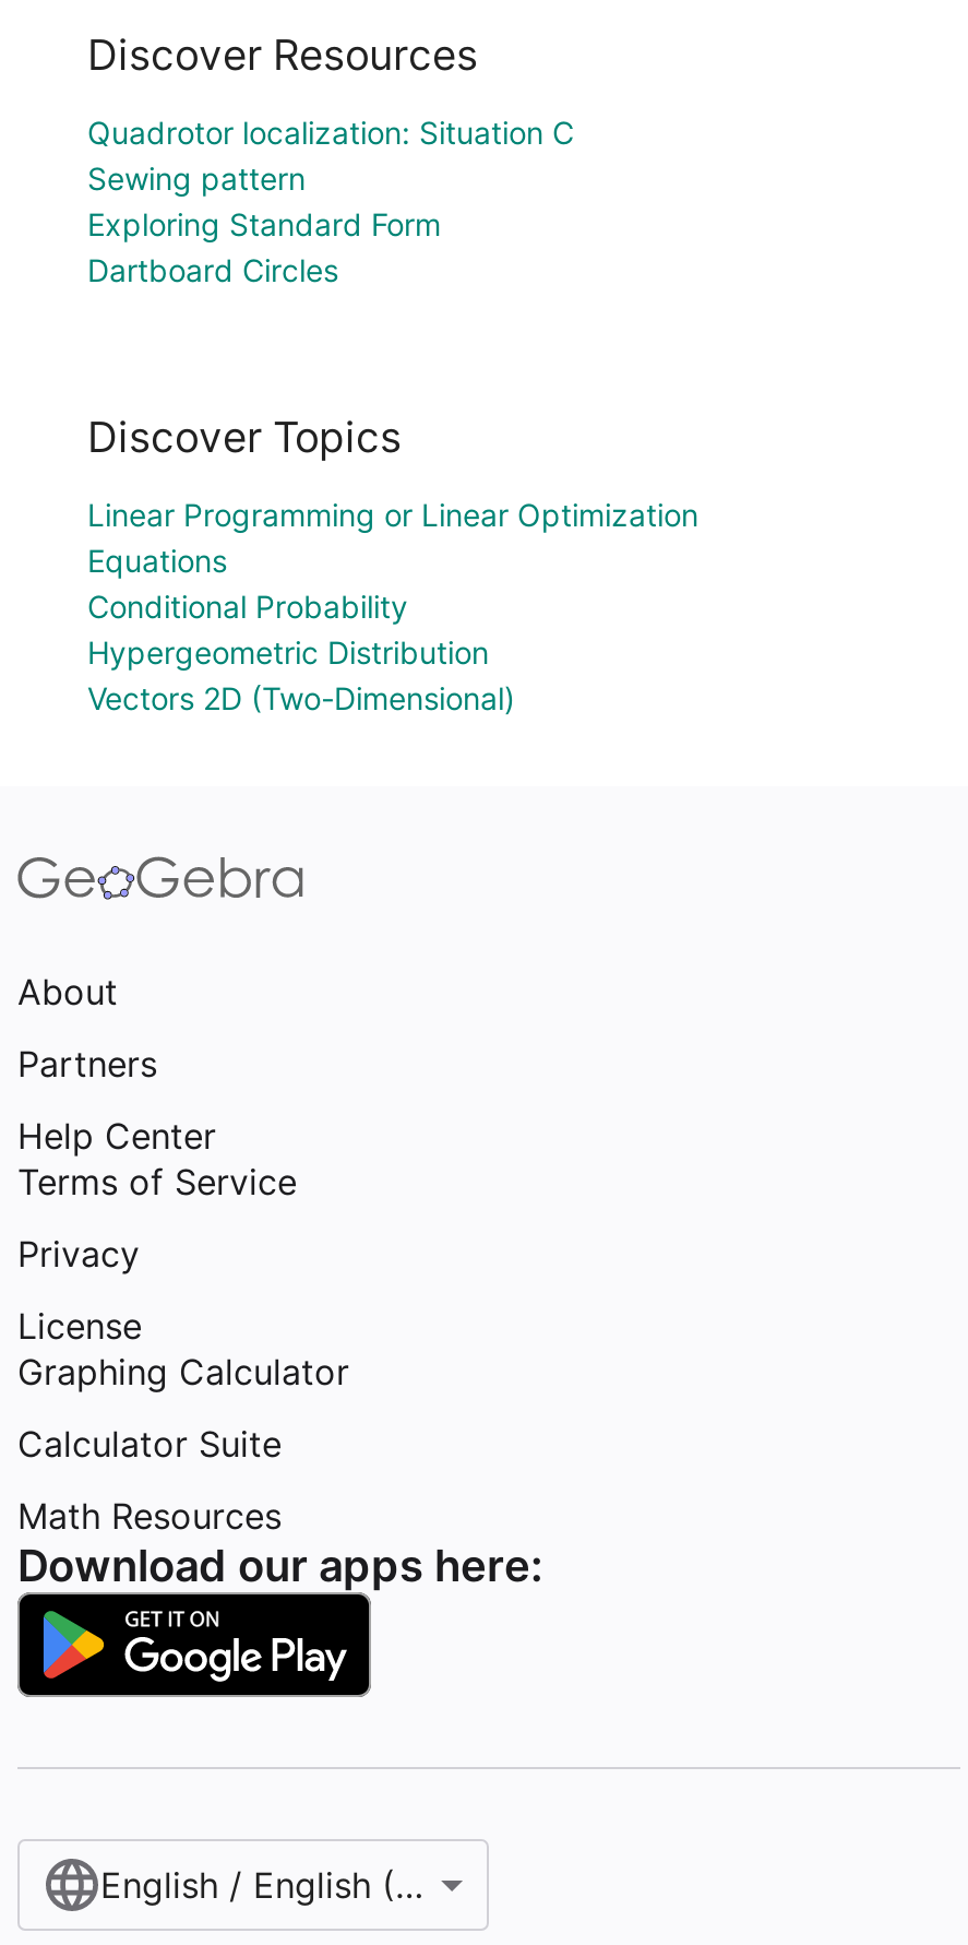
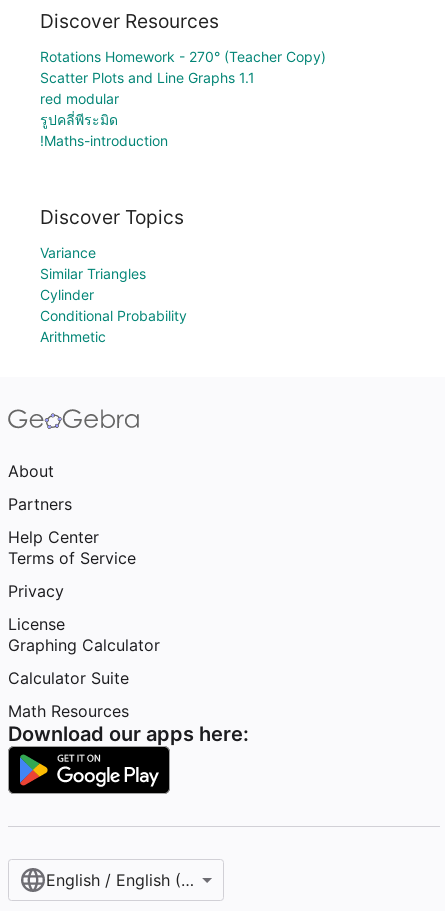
[87,114,574,289] Quadrotor localization: Situation C | Sewing pattern | Exploring Standard Form | Dartboard Circles -> [40,48,326,149] Rotations Homework - 270° (Teacher Copy) | Scatter Plots and Line Graphs 1.1 | red modular | รูปคลี่พีระมิด | !Maths-introduction
[87,496,698,579] Linear Programming or Linear Optimization | Equations -> [40,244,146,303] Variance | Similar Triangles | Cylinder
moved [87,588,408,625] -> [40,307,187,324]: Conditional Probability
[87,633,515,716] Hypergeometric Distribution | Vectors 2D (Two-Dimensional) -> [40,328,106,345] Arithmetic

